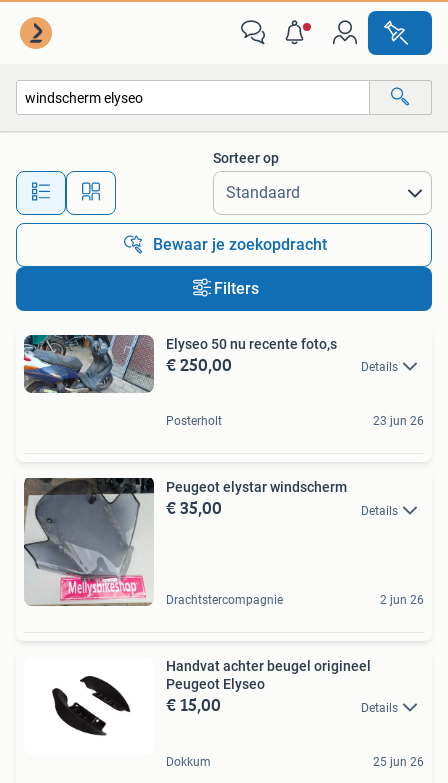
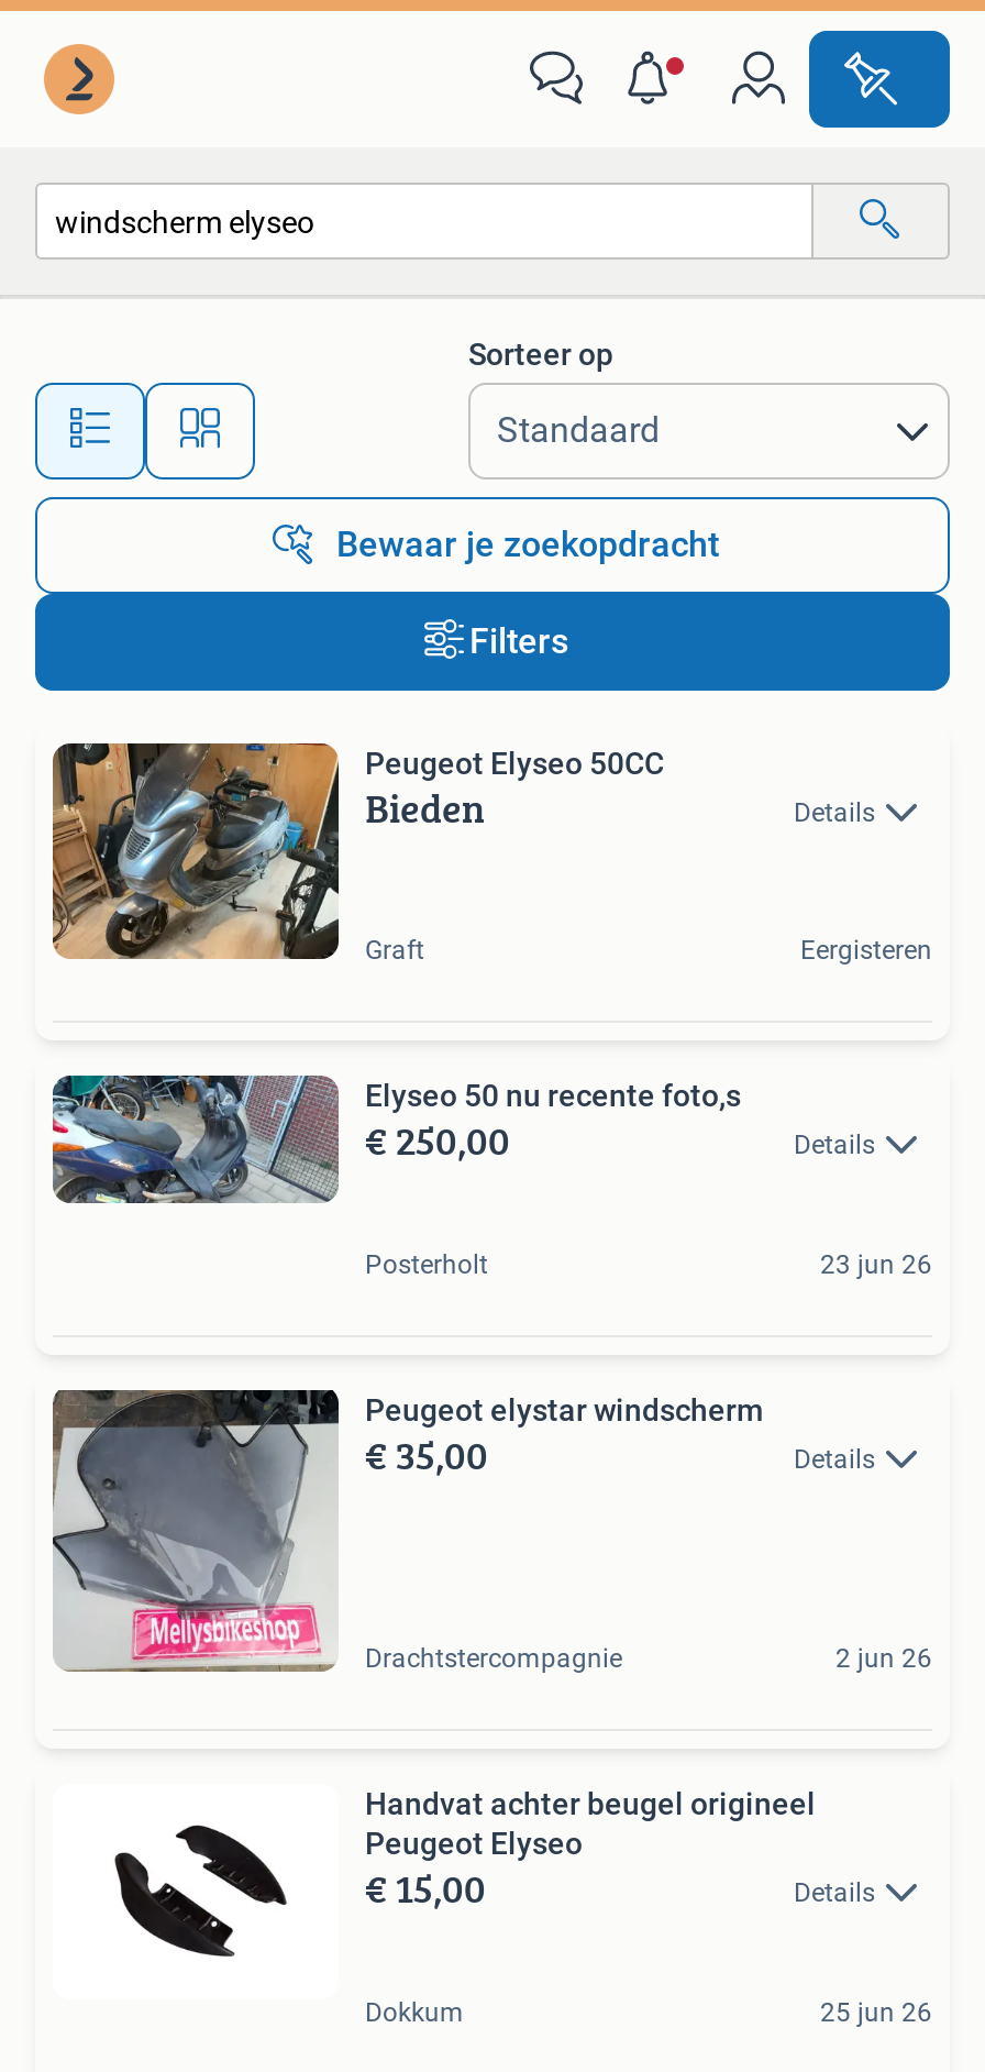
none -> [51,741,875,961] [image] | Peugeot Elyseo 50CC | Bieden | Details
none -> [365,934,932,965] Graft | Eergisteren

